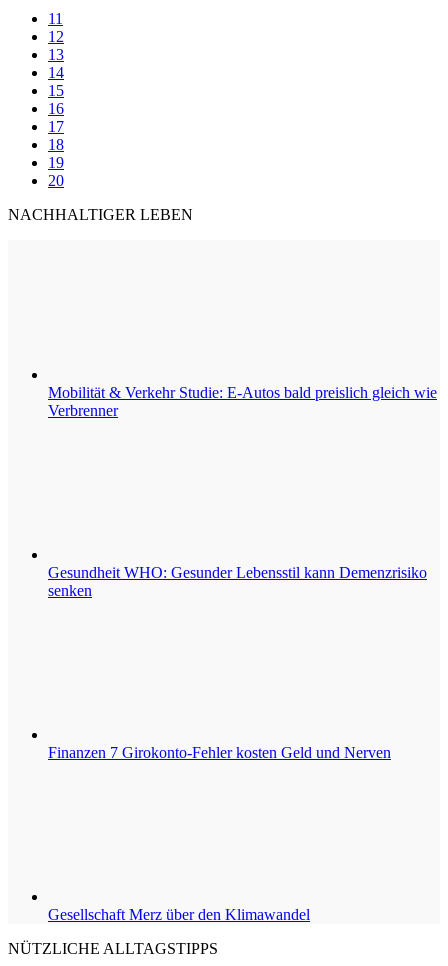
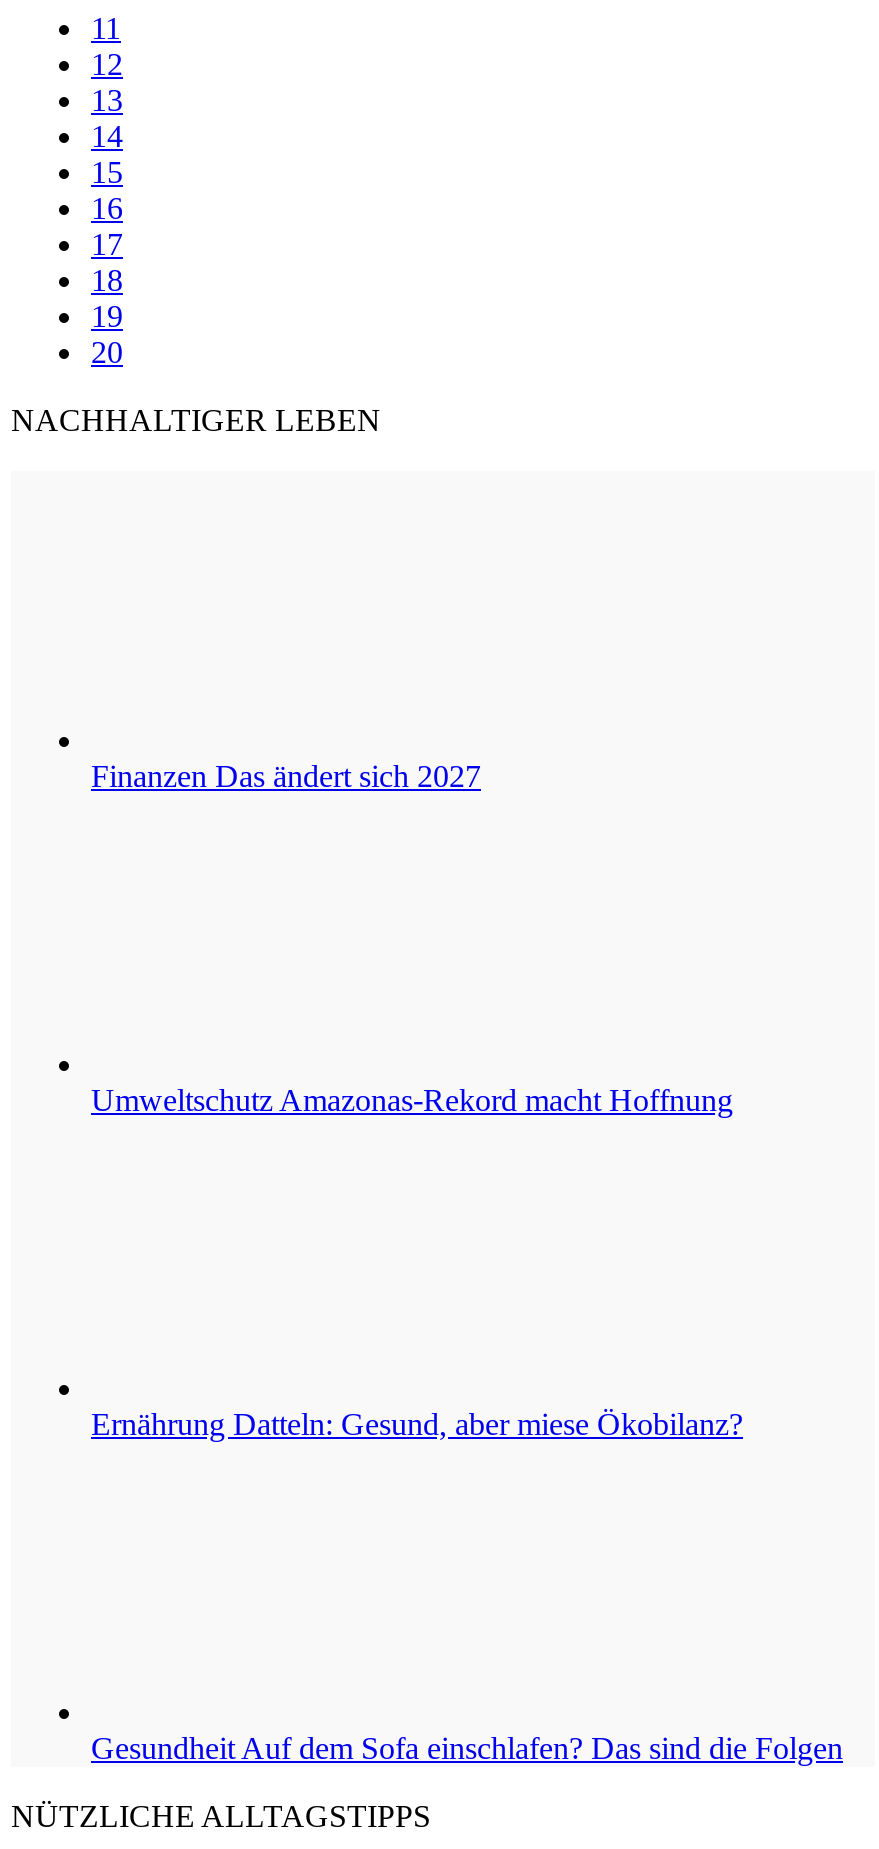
[48,384,437,419] Mobilität & Verkehr Studie: E-Autos bald preislich gleich wie | Verbrenner -> [91,759,481,793] Finanzen Das ändert sich 2027
[48,564,427,599] Gesundheit WHO: Gesunder Lebensstil kann Demenzrisiko | senken -> [91,1083,733,1117] Umweltschutz Amazonas-Rekord macht Hoffnung
[48,744,391,761] Finanzen 7 Girokonto-Fehler kosten Geld und Nerven -> [91,1407,743,1441] Ernährung Datteln: Gesund, aber miese Ökobilanz?
[48,906,310,923] Gesellschaft Merz über den Klimawandel -> [91,1731,843,1765] Gesundheit Auf dem Sofa einschlafen? Das sind die Folgen

